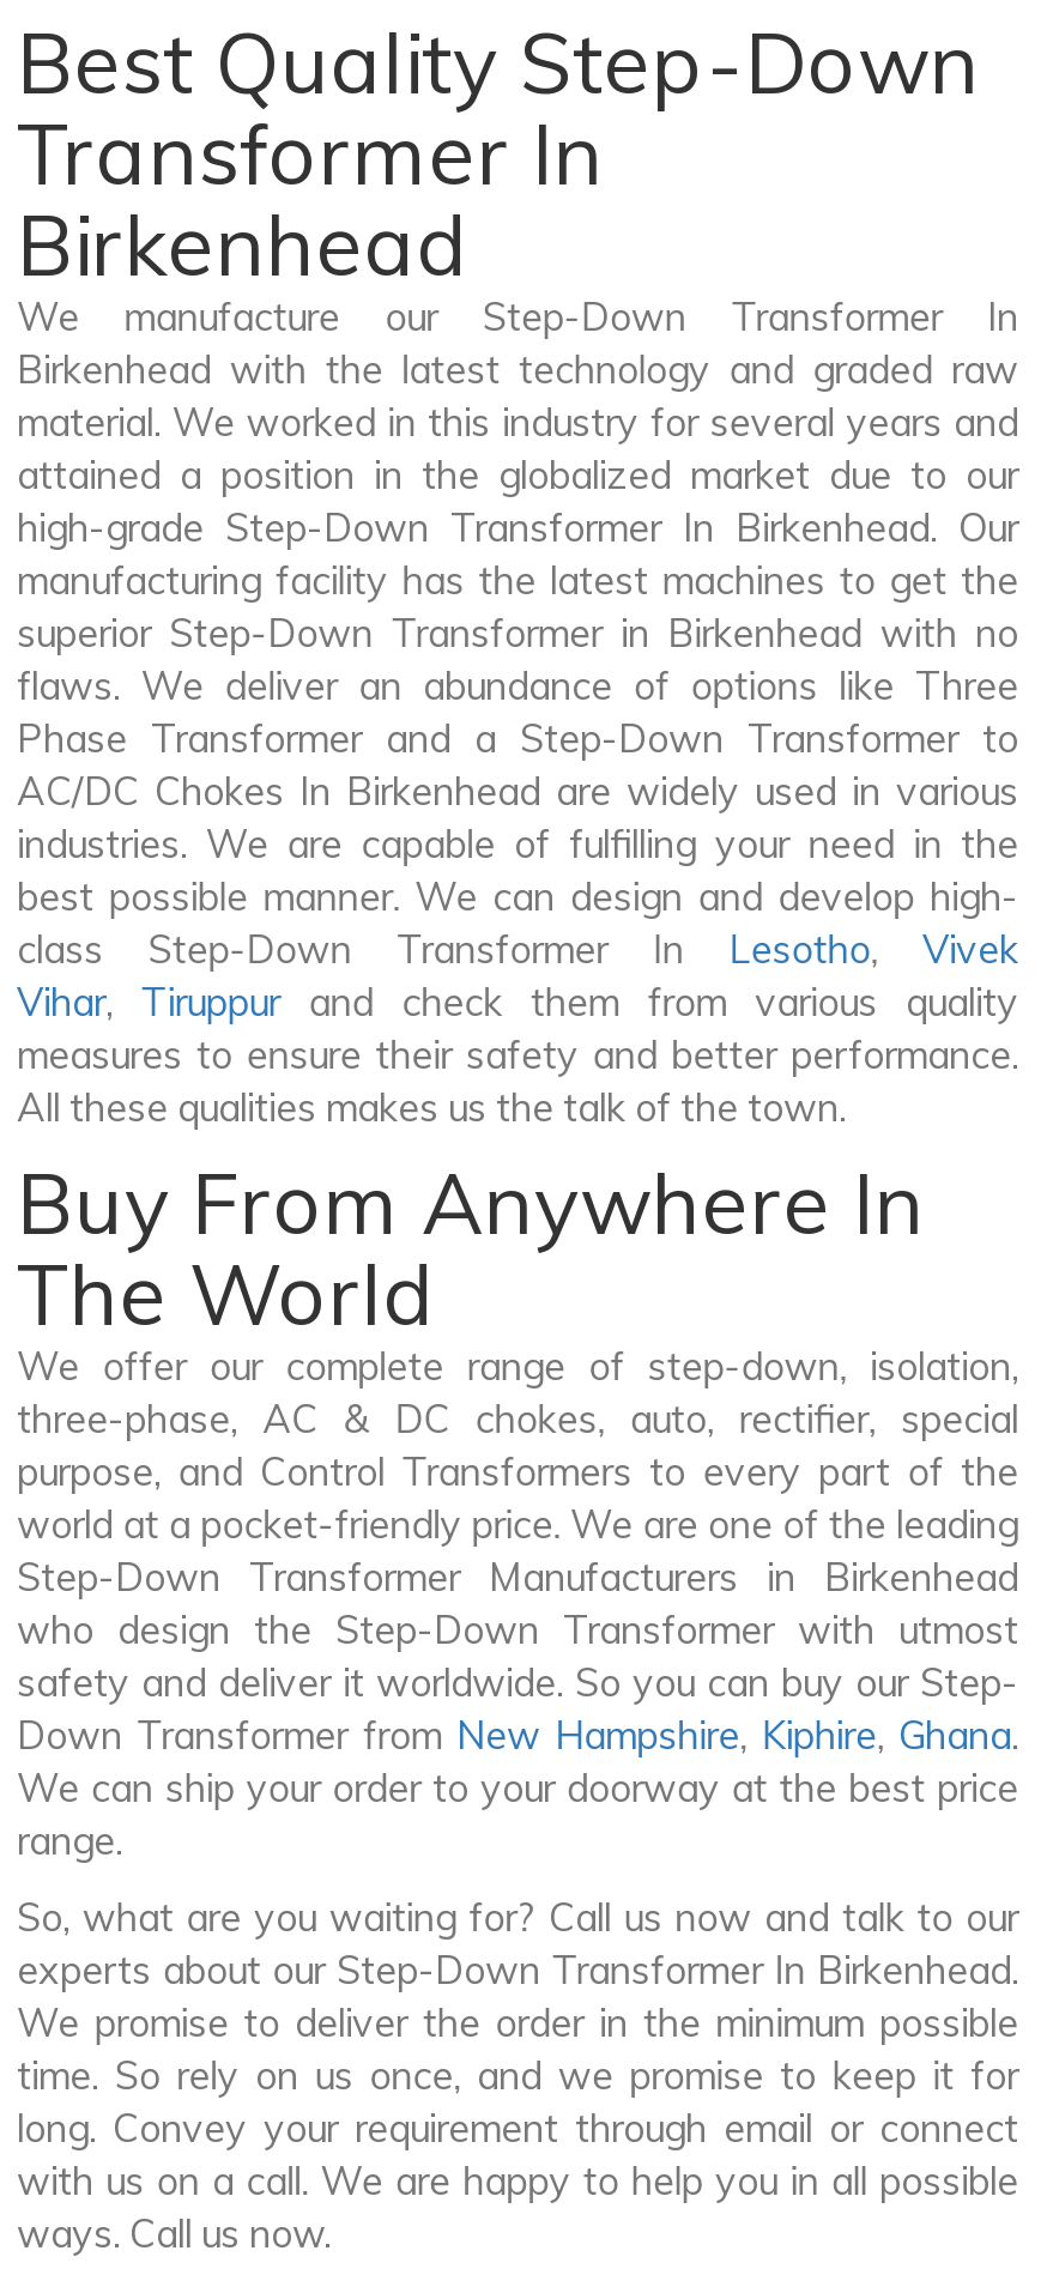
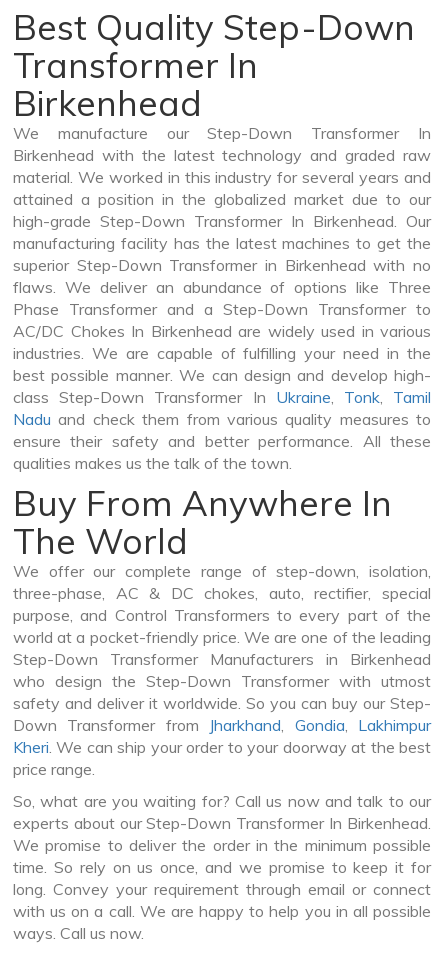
[17,926,1018,1132] class Step-Down Transformer In Lesotho, Vivek | Vihar, Tiruppur and check them from various quality | measures to ensure their safety and better performance. | All these qualities makes us the talk of the town. -> [13,387,431,473] class Step-Down Transformer In Ukraine, Tonk, Tamil | Nadu and check them from various quality measures to | ensure their safety and better performance. All these | qualities makes us the talk of the town.
[17,1712,1018,1865] Down Transformer from New Hampshire, Kiphire, Ghana. | We can ship your order to your doorway at the best price | range. -> [13,715,431,779] Down Transformer from Jharkhand, Gondia, Lakhimpur | Kheri. We can ship your order to your doorway at the best | price range.

